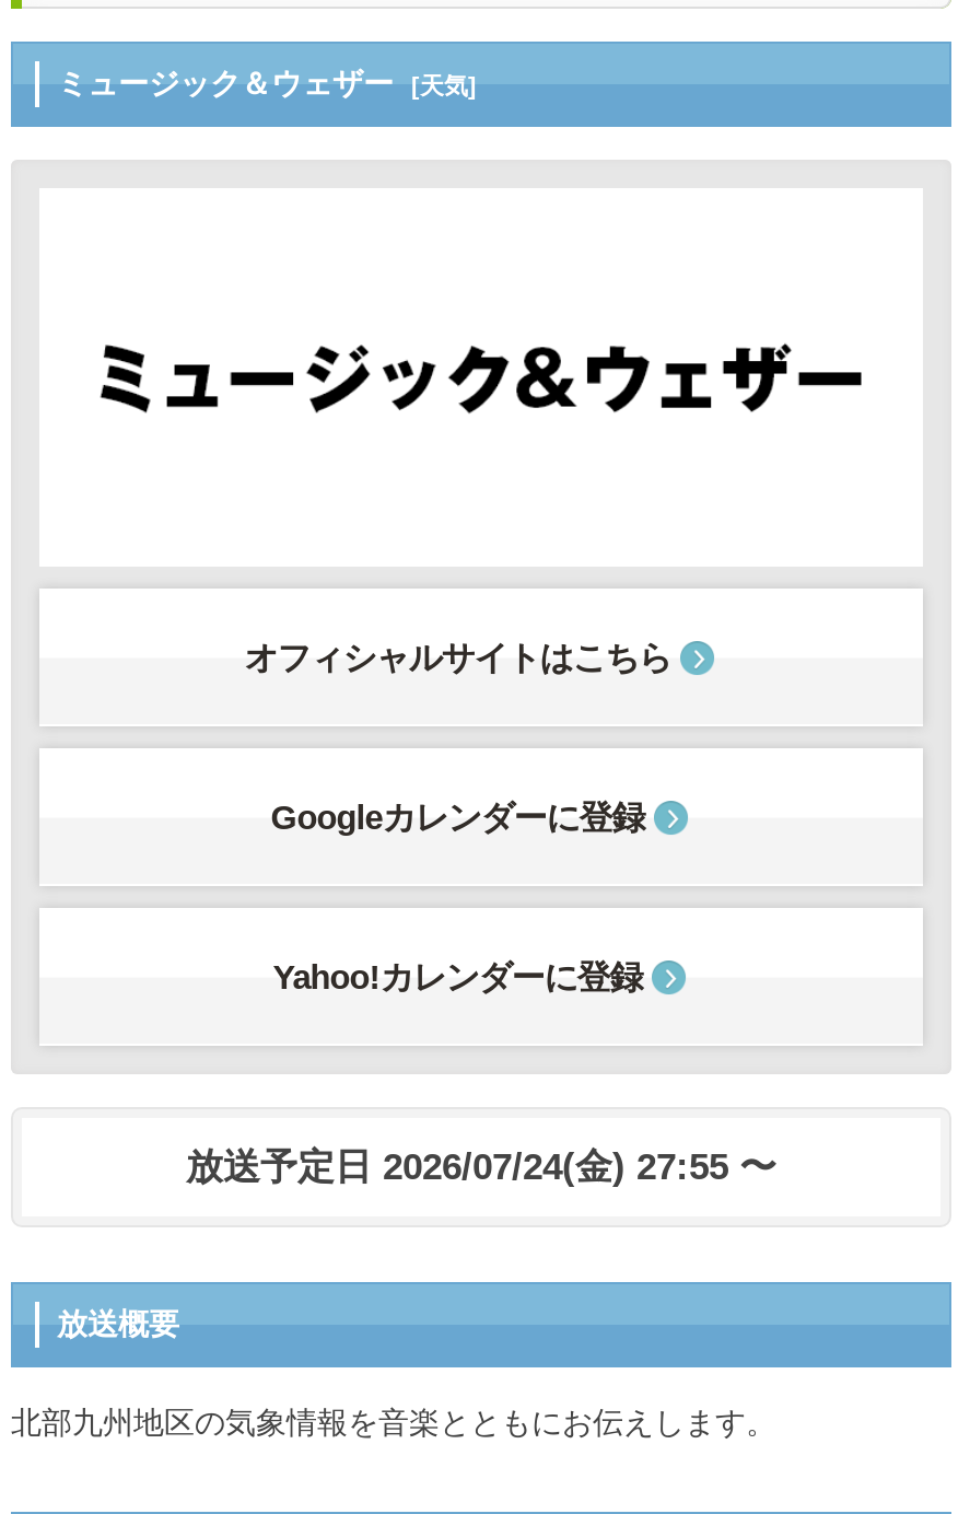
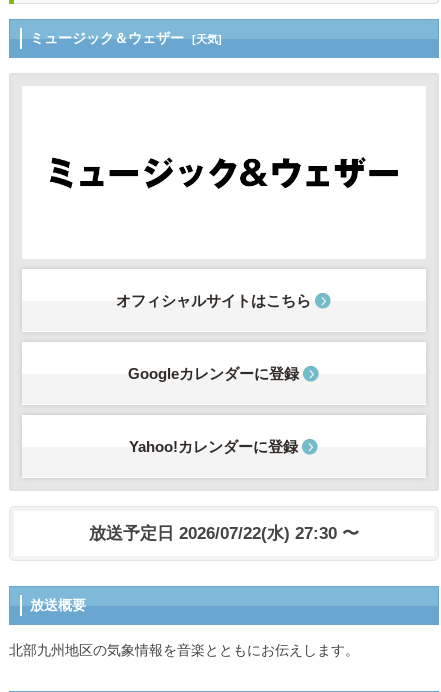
[186,1145,776,1188] 放送予定日 2026/07/24(金) 27:55 〜 -> [89,523,359,543] 放送予定日 2026/07/22(水) 27:30 〜

